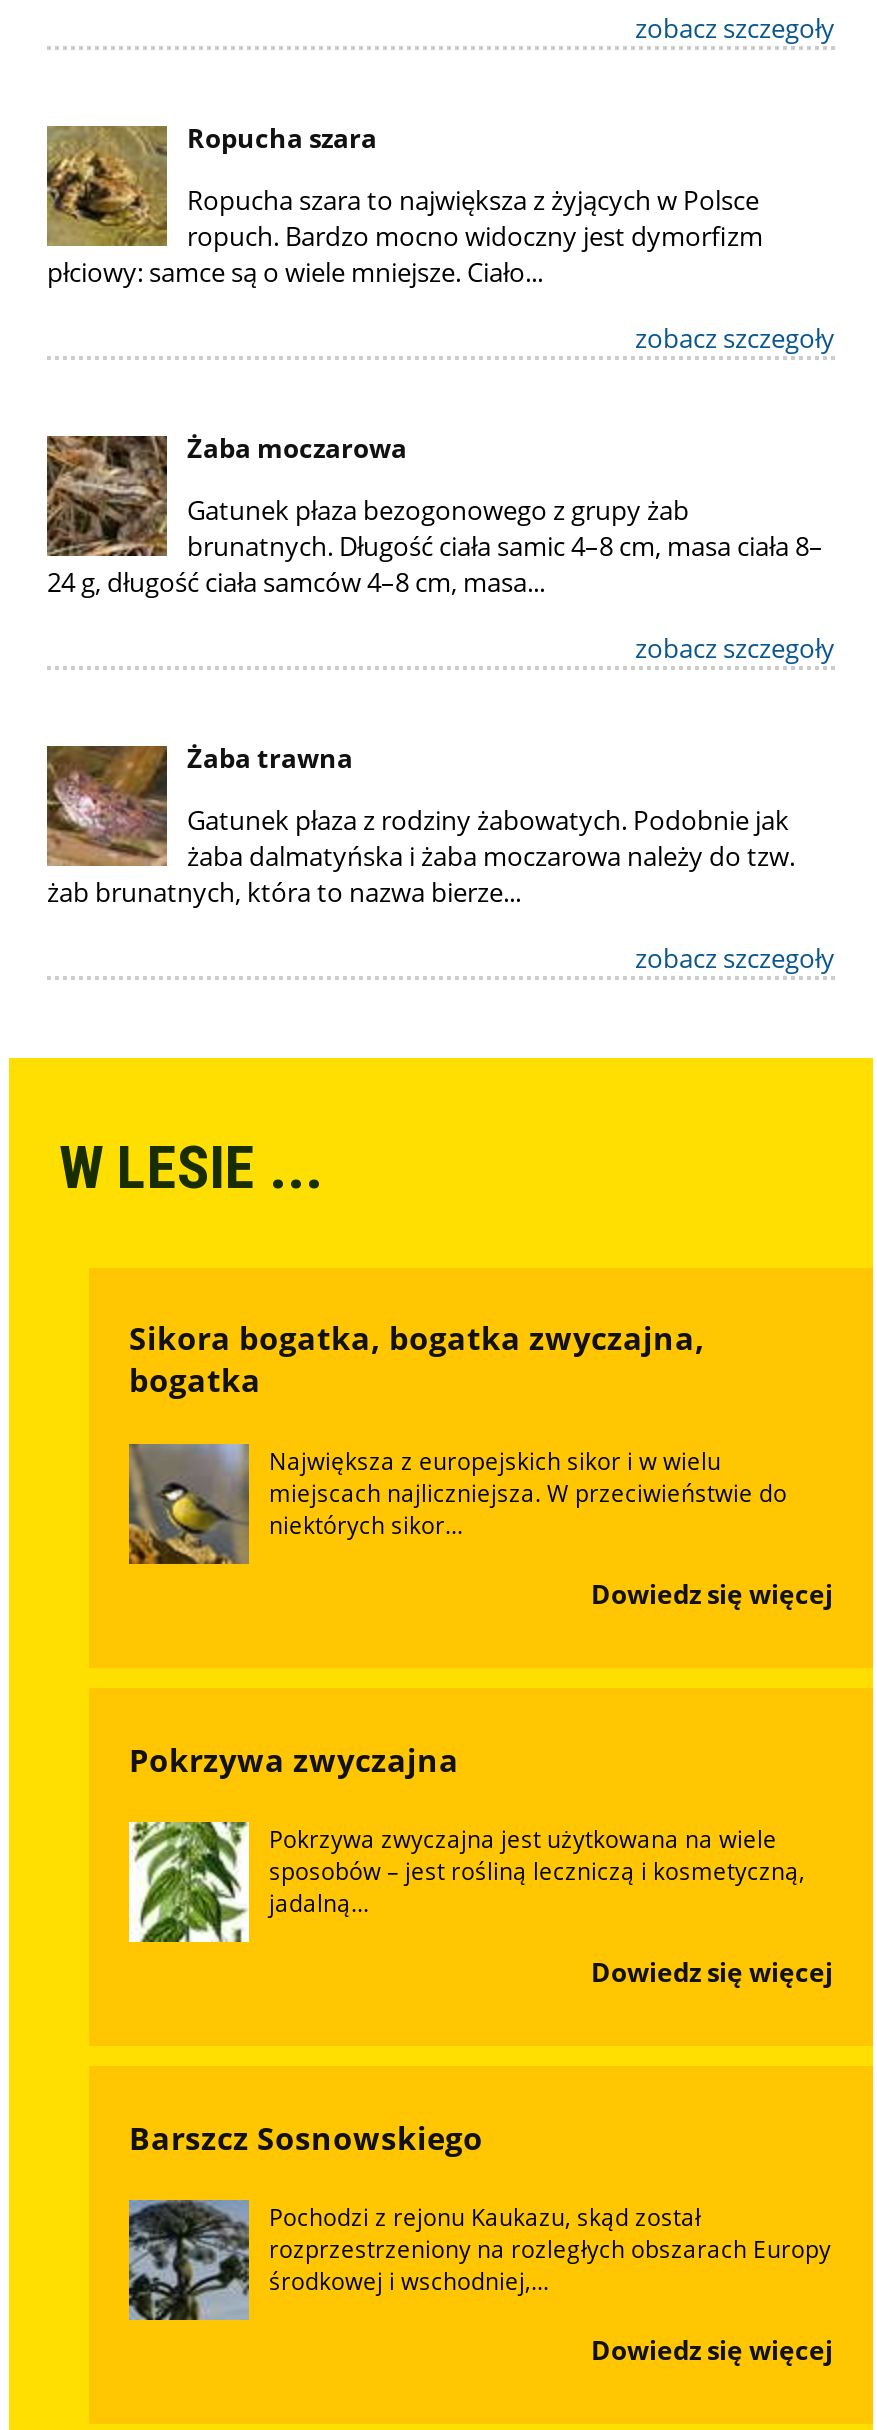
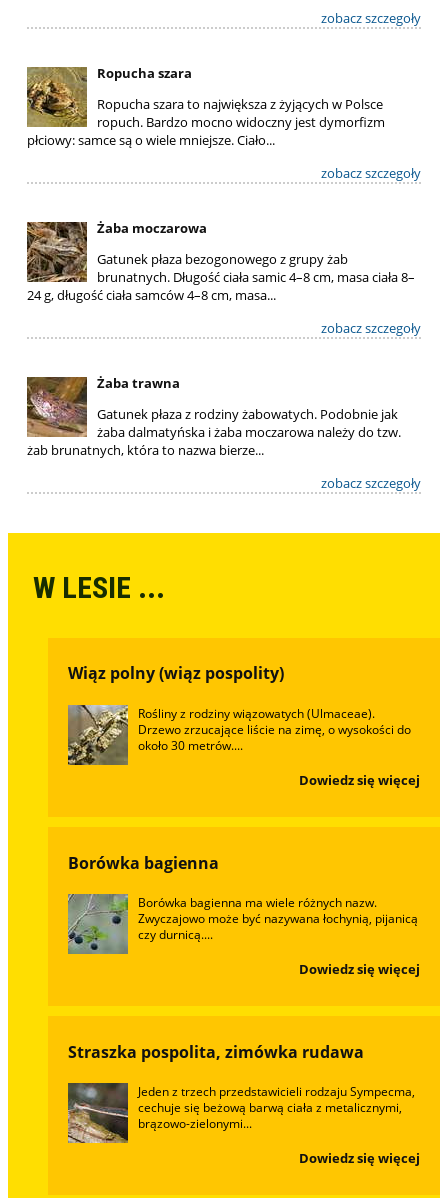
[129,1317,705,1403] Sikora bogatka, bogatka zwyczajna, | bogatka -> [68,662,284,684] Wiąz polny (wiąz pospolity)
[129,1444,787,1564] [image] | Największa z europejskich sikor i w wielu | miejscach najliczniejsza. W przeciwieństwie do | niektórych sikor... -> [67,705,411,765] [image] | Rośliny z rodziny wiązowatych (Ulmaceae). | Drzewo zrzucające liście na zimę, o wysokości do | około 30 metrów....
[129,1737,459,1781] Pokrzywa zwyczajna -> [68,852,219,874] Borówka bagienna
[127,1820,805,1944] [image] | Pokrzywa zwyczajna jest użytkowana na wiele | sposobów – jest rośliną leczniczą i kosmetyczną, | jadalną... -> [67,893,418,955] [image] | Borówka bagienna ma wiele różnych nazw. | Zwyczajowo może być nazywana łochynią, pijanicą | czy durnicą....
[129,2116,483,2160] Barszcz Sosnowskiego -> [68,1041,364,1063] Straszka pospolita, zimówka rudawa
[127,2198,831,2322] [image] | Pochodzi z rejonu Kaukazu, skąd został | rozprzestrzeniony na rozległych obszarach Europy | środkowej i wschodniej,... -> [67,1082,415,1144] [image] | Jeden z trzech przedstawicieli rodzaju Sympecma, | cechuje się beżową barwą ciała z metalicznymi, | brązowo-zielonymi...

